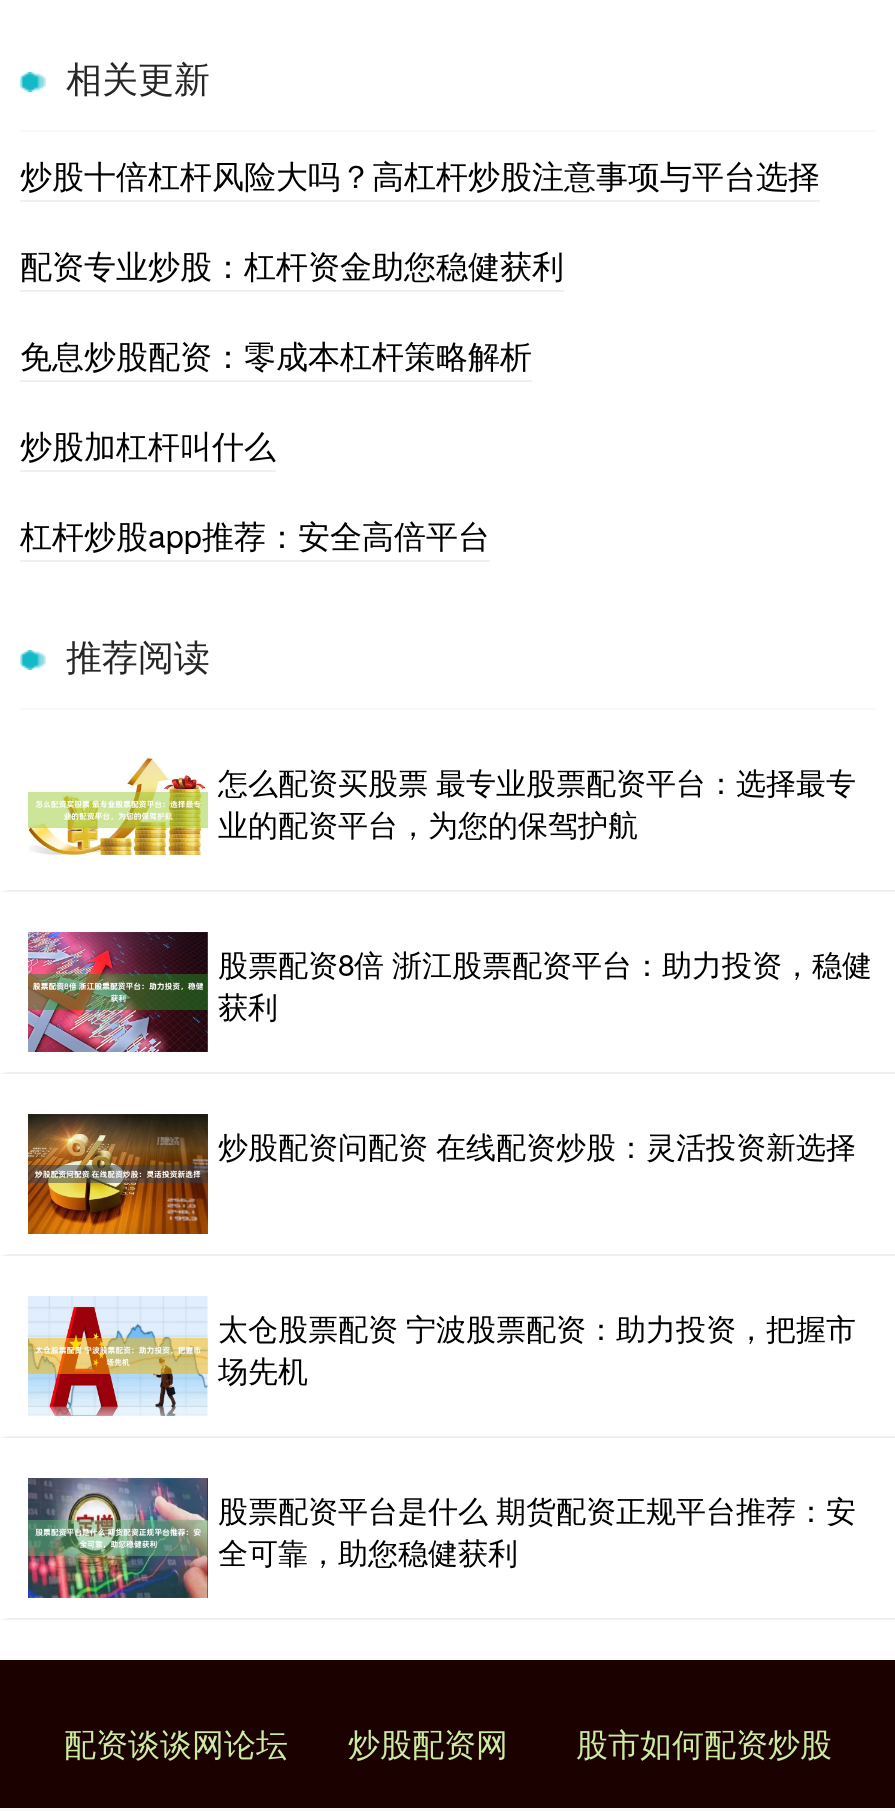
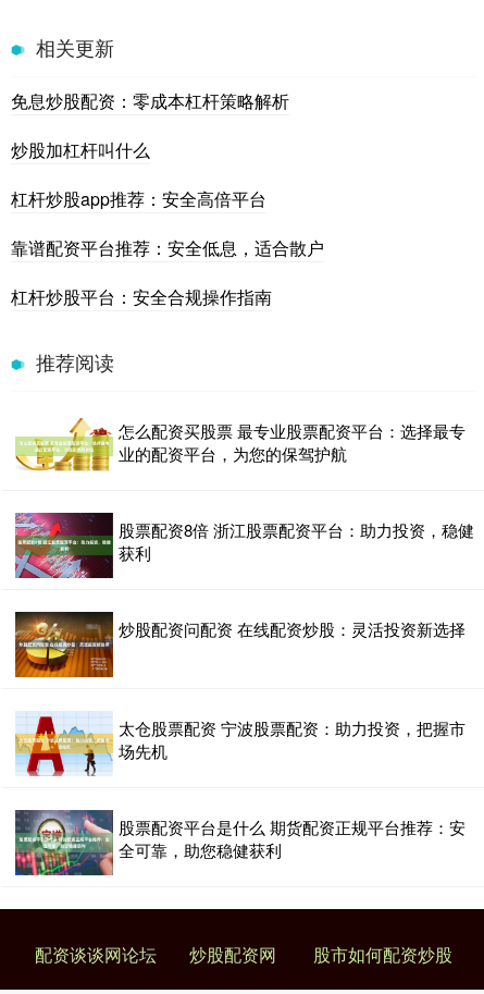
[20,152,820,288] 炒股十倍杠杆风险大吗？高杠杆炒股注意事项与平台选择 | 配资专业炒股：杠杆资金助您稳健获利 -> none
moved [20,332,532,558] -> [11,88,289,211]: 免息炒股配资：零成本杠杆策略解析 | 炒股加杠杆叫什么 | 杠杆炒股app推荐：安全高倍平台
none -> [11,235,324,309] 靠谱配资平台推荐：安全低息，适合散户 | 杠杆炒股平台：安全合规操作指南

